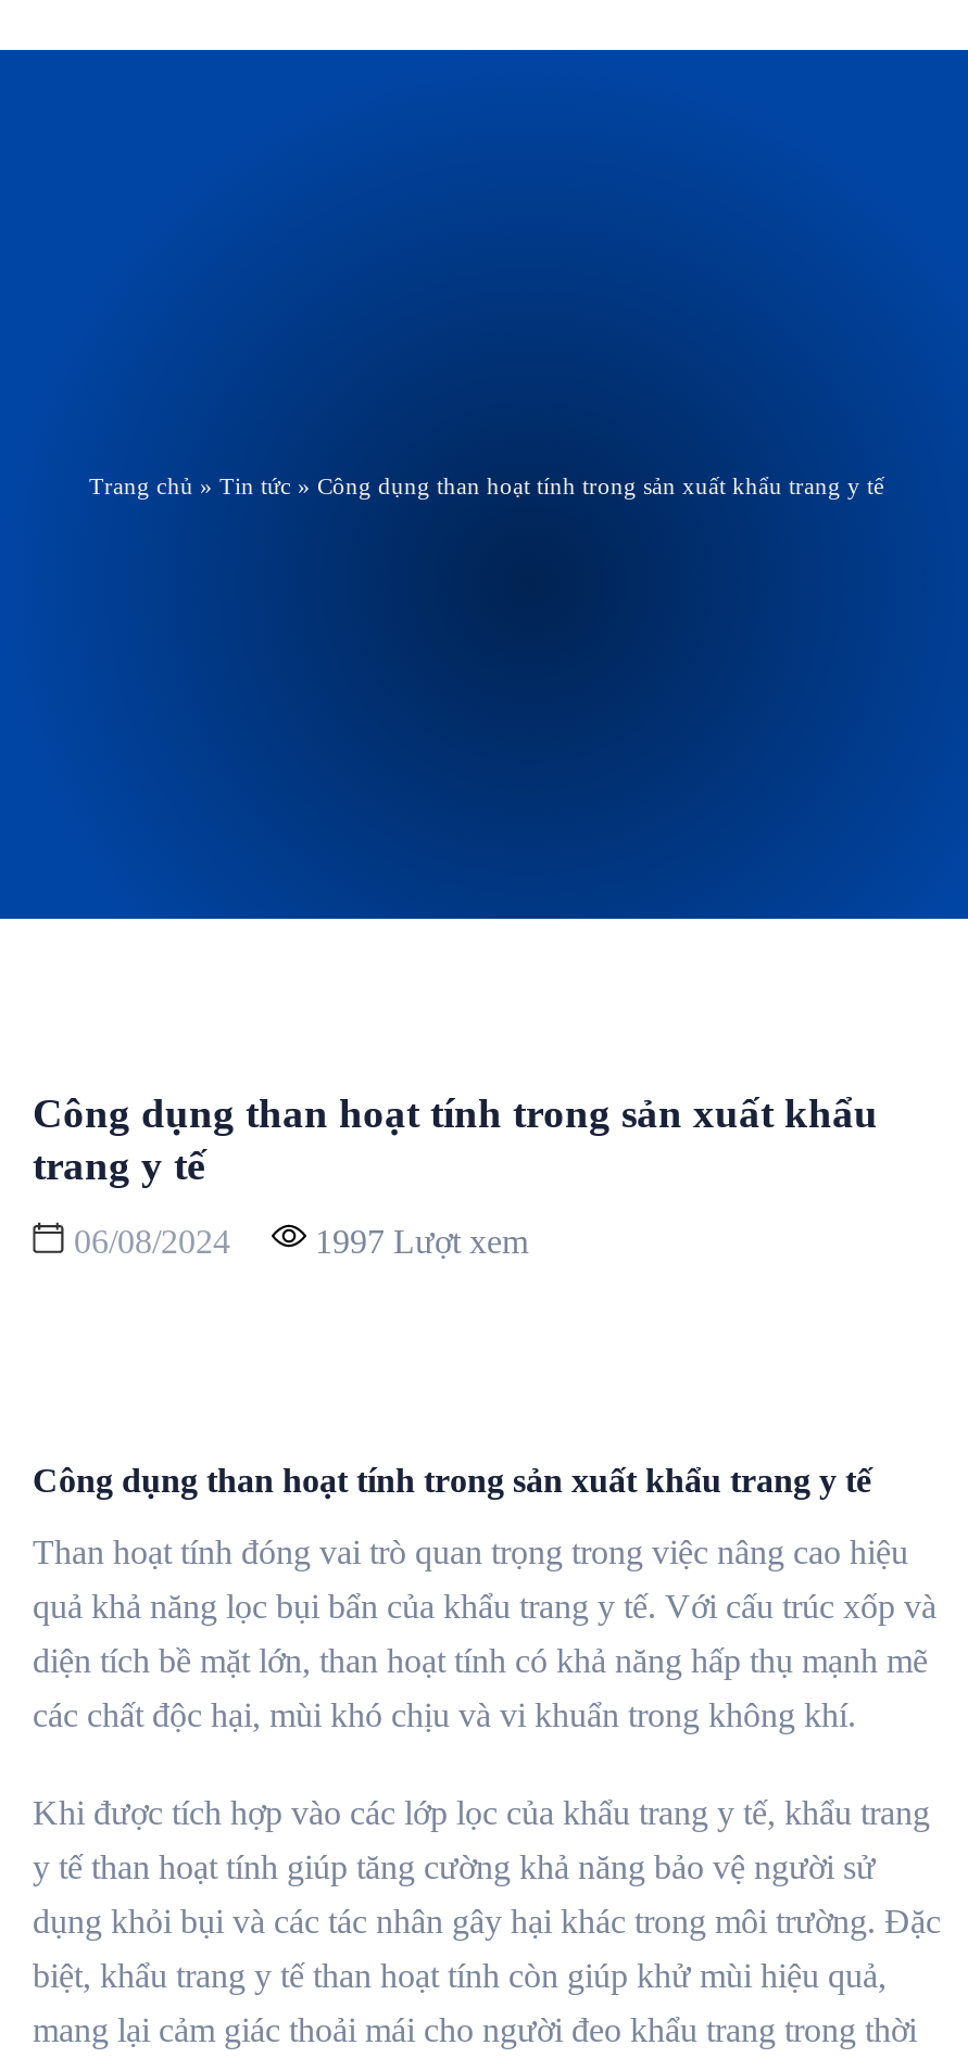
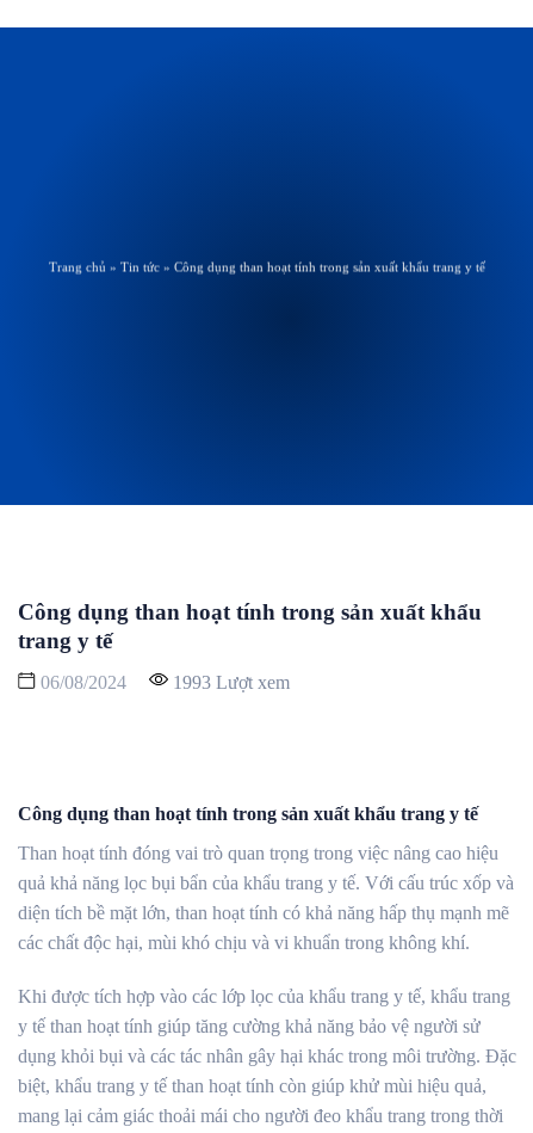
[306,1222,528,1259] 1997 Lượt xem -> [168,672,290,692] 1993 Lượt xem

